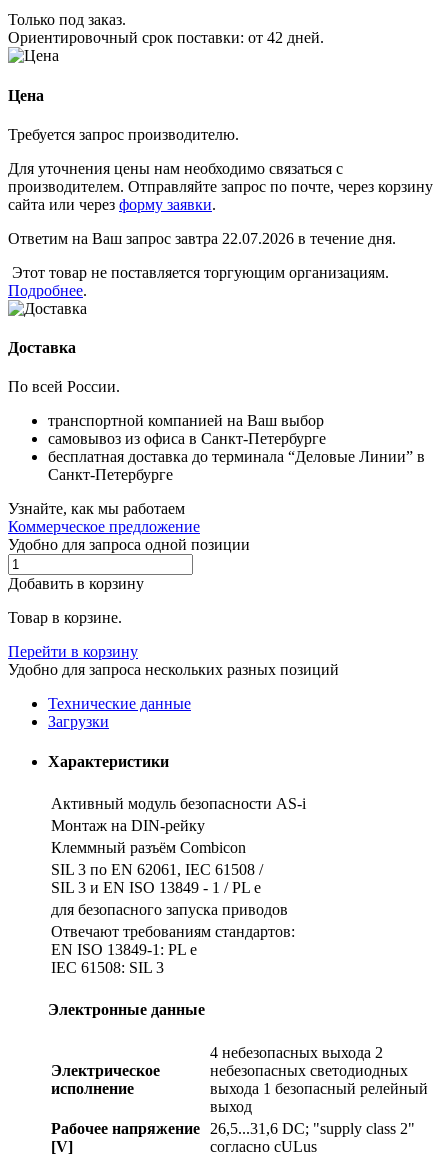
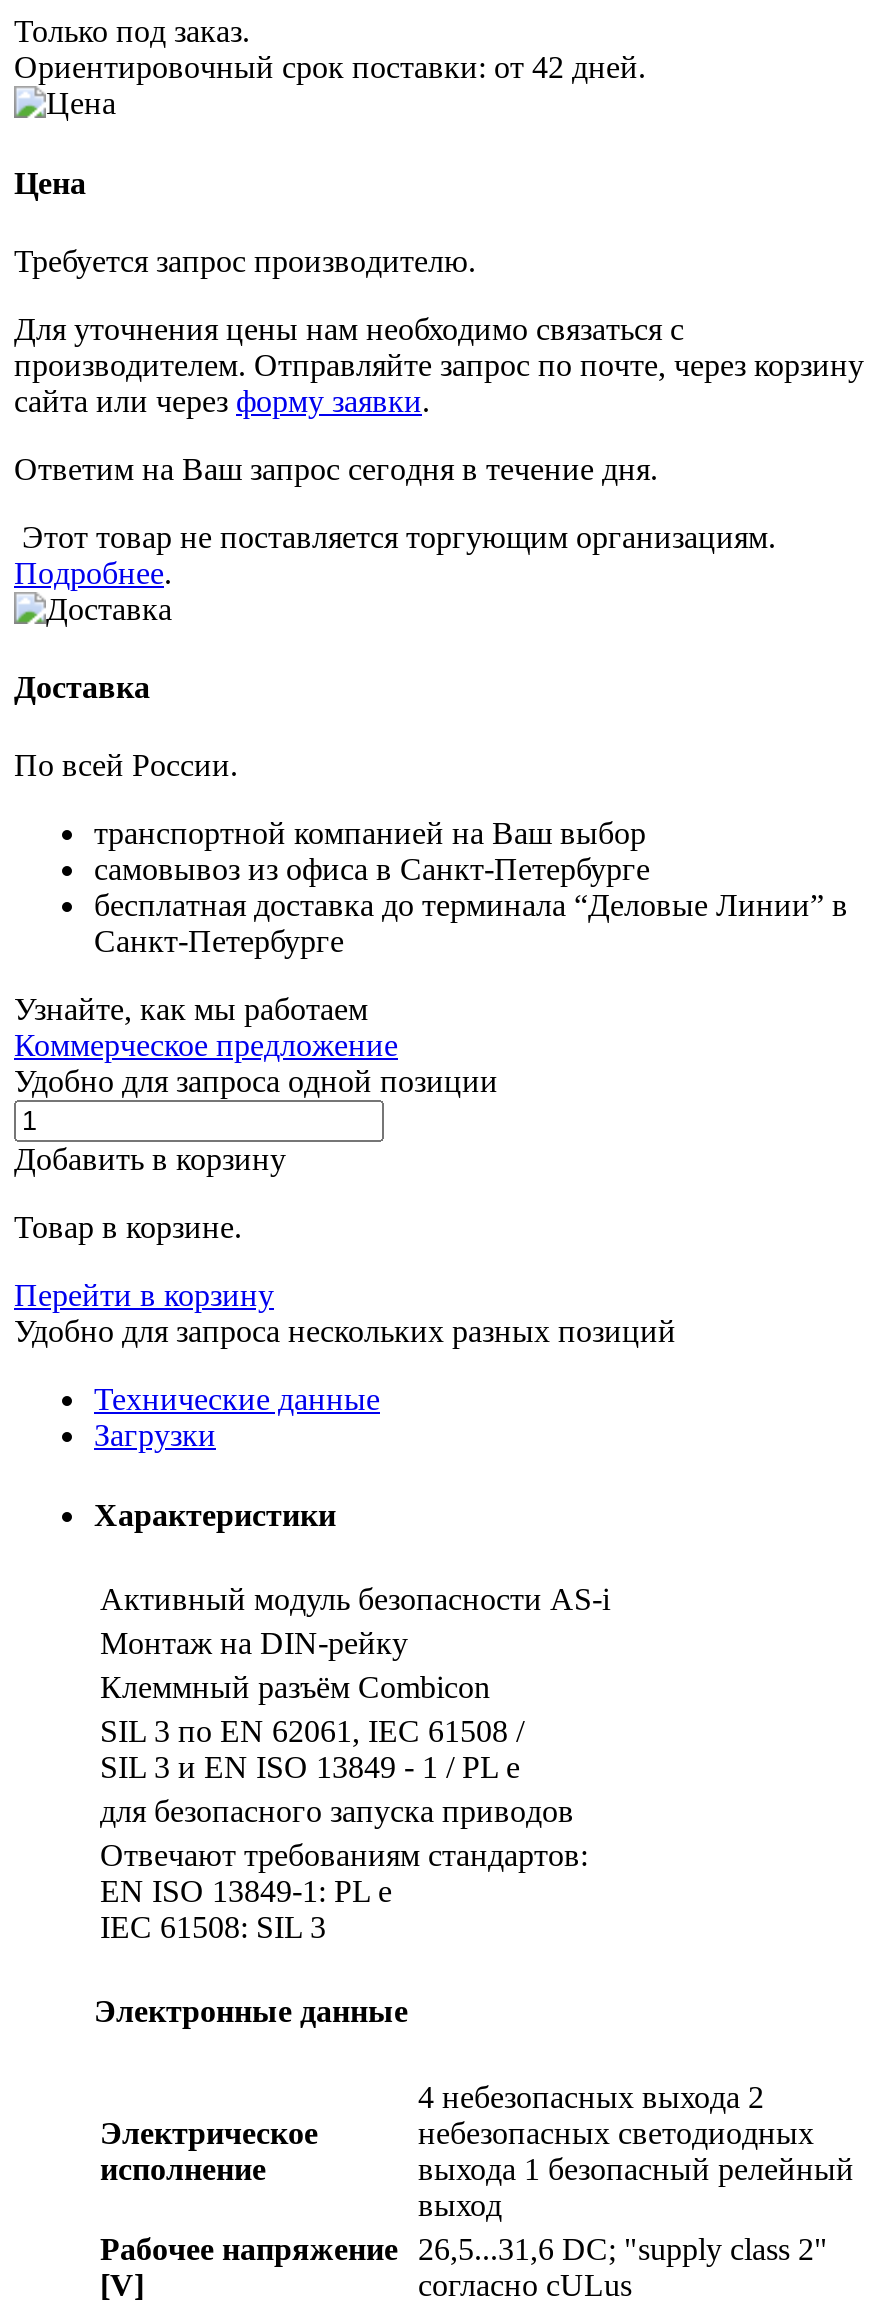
[8,230,396,247] Ответим на Ваш запрос завтра 22.07.2026 в течение дня. -> [14,452,658,486] Ответим на Ваш запрос сегодня в течение дня.

